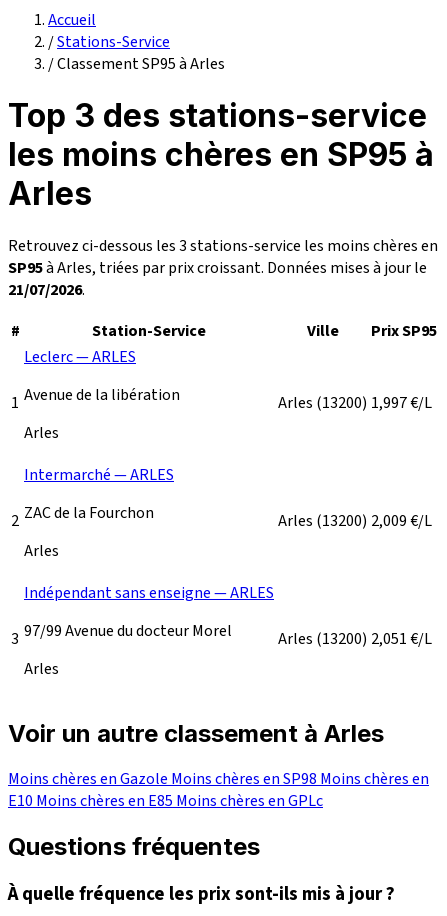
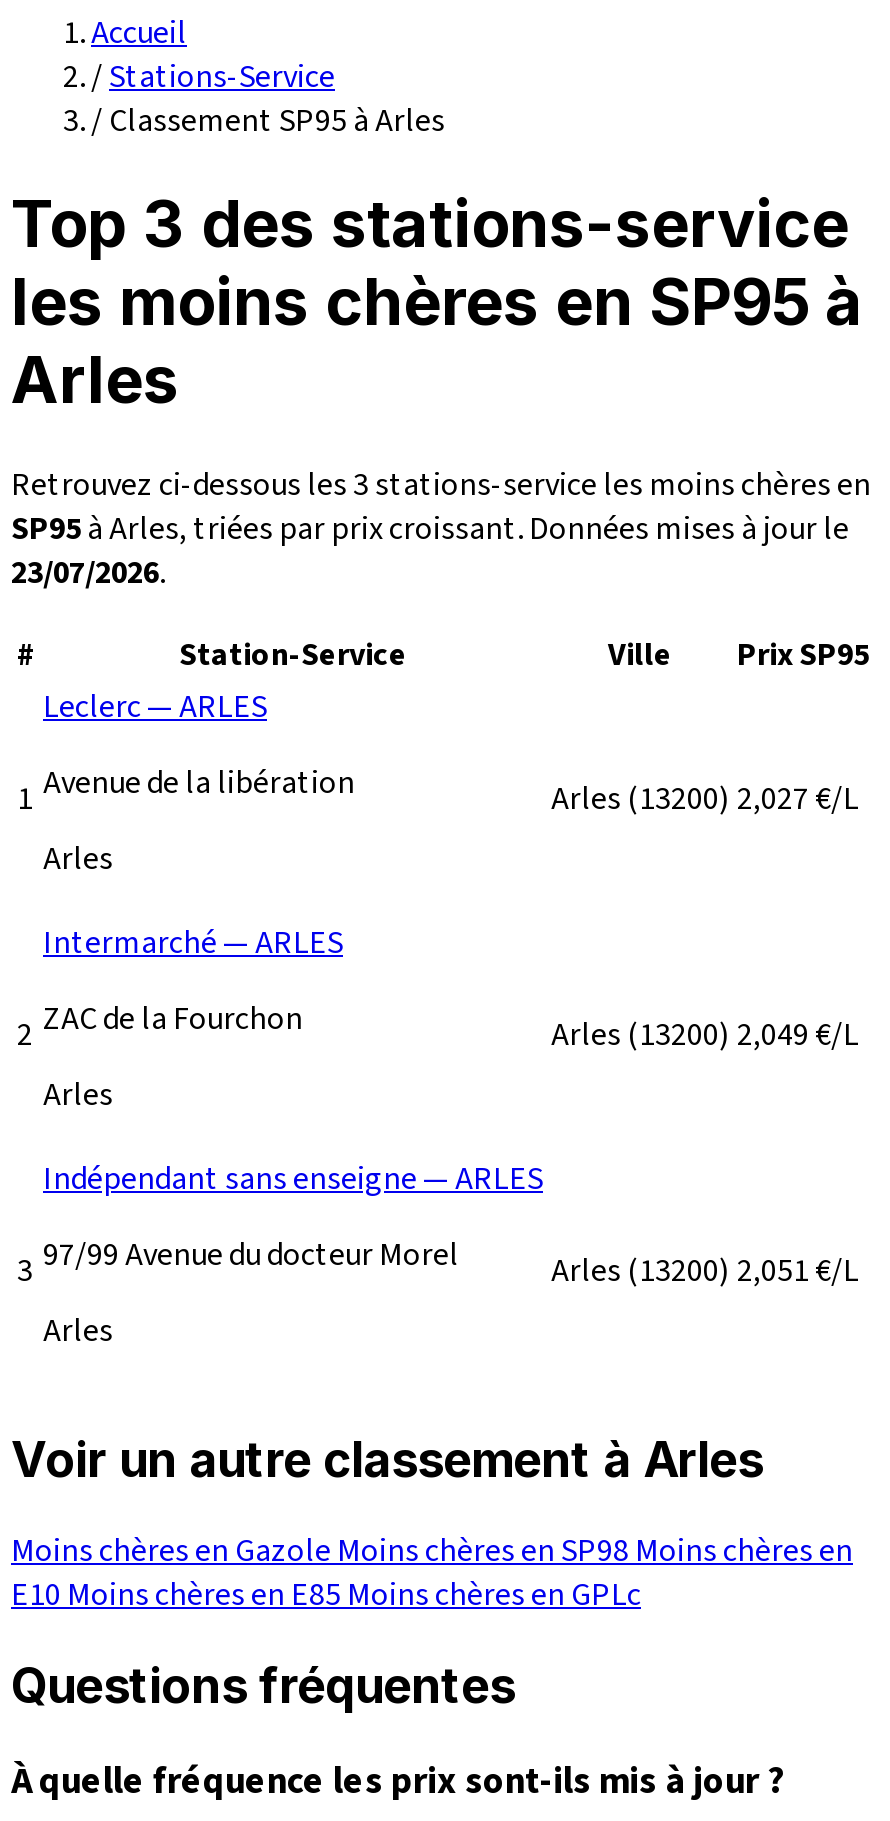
[8,279,85,301] 21/07/2026. -> [11,551,165,595] 23/07/2026.
[278,392,432,414] Arles (13200) 1,997 €/L -> [551,777,859,821] Arles (13200) 2,027 €/L
[278,510,432,532] Arles (13200) 2,009 €/L -> [551,1013,859,1057] Arles (13200) 2,049 €/L

